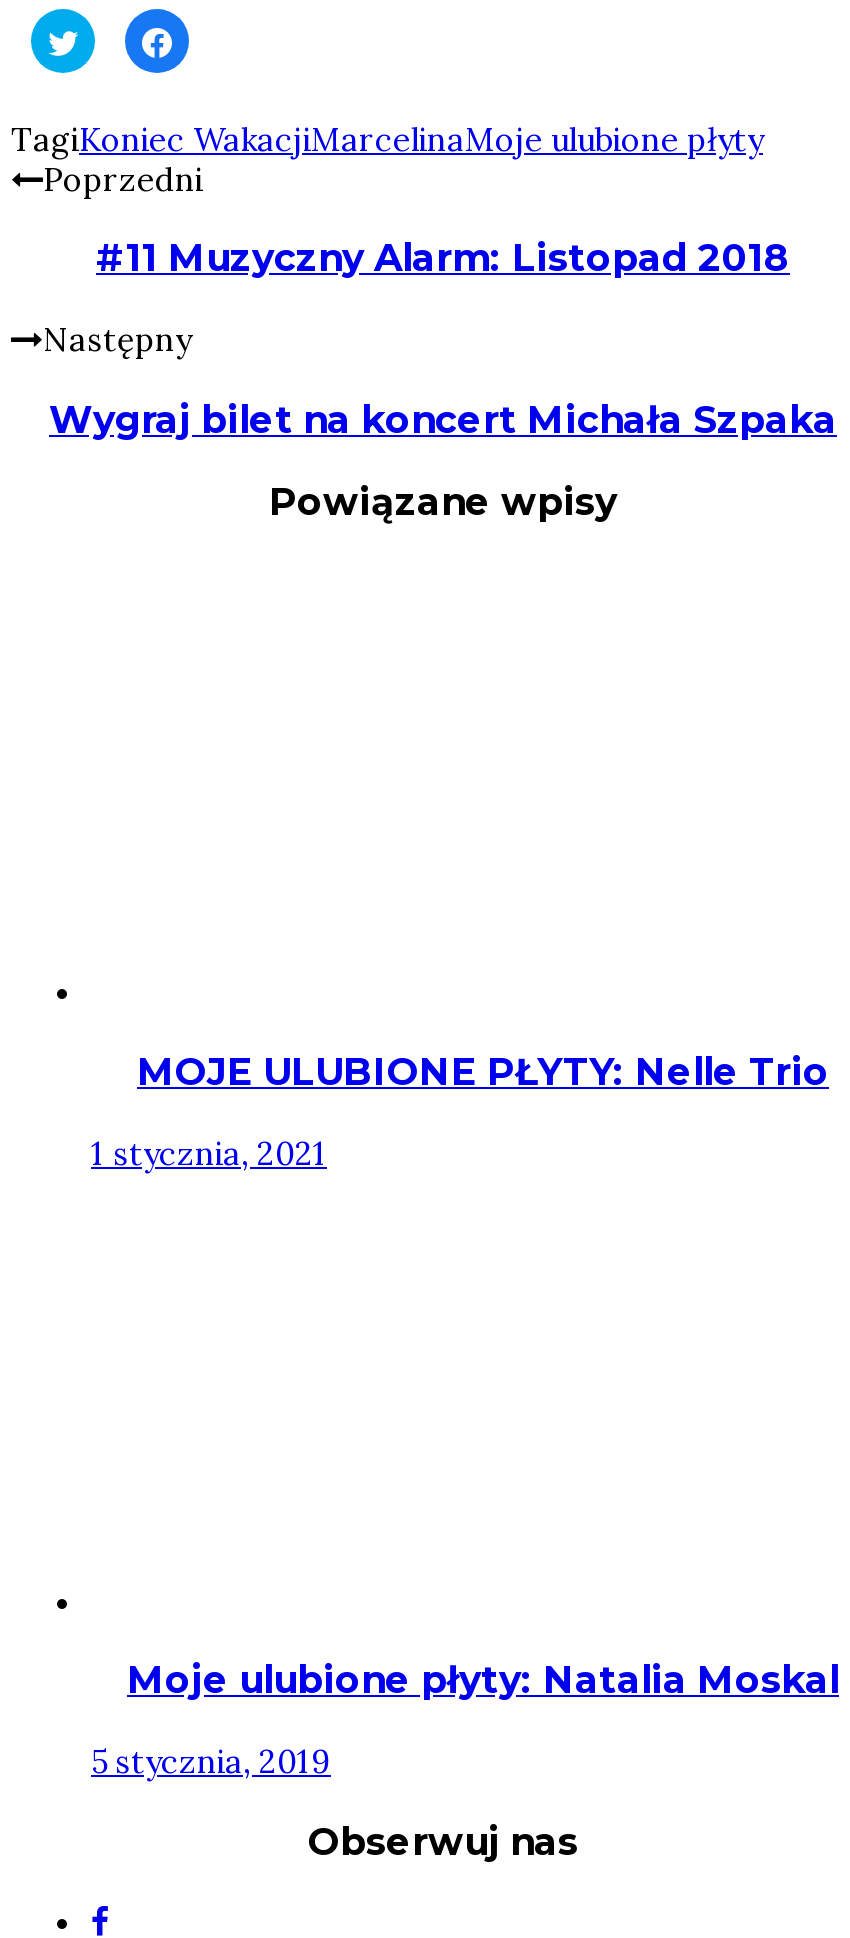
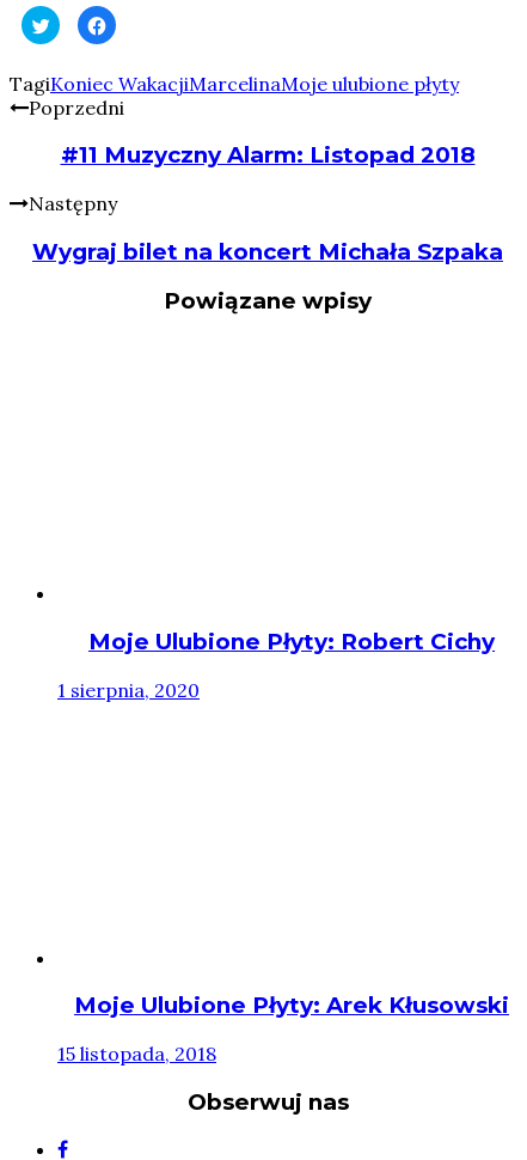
[137,1049,829,1095] MOJE ULUBIONE PŁYTY: Nelle Trio -> [88,628,495,655] Moje Ulubione Płyty: Robert Cichy
[91,1132,327,1172] 1 stycznia, 2021 -> [57,677,200,701] 1 sierpnia, 2020
[127,1657,839,1703] Moje ulubione płyty: Natalia Moskal -> [74,992,509,1019] Moje Ulubione Płyty: Arek Kłusowski
[91,1741,331,1781] 5 stycznia, 2019 -> [57,1042,216,1066] 15 listopada, 2018

